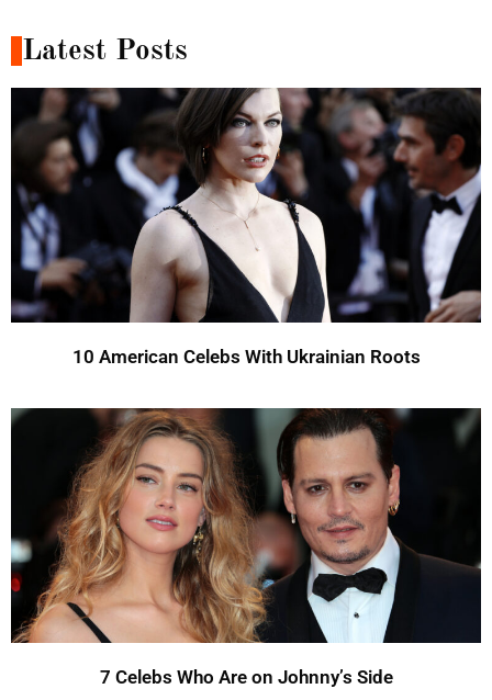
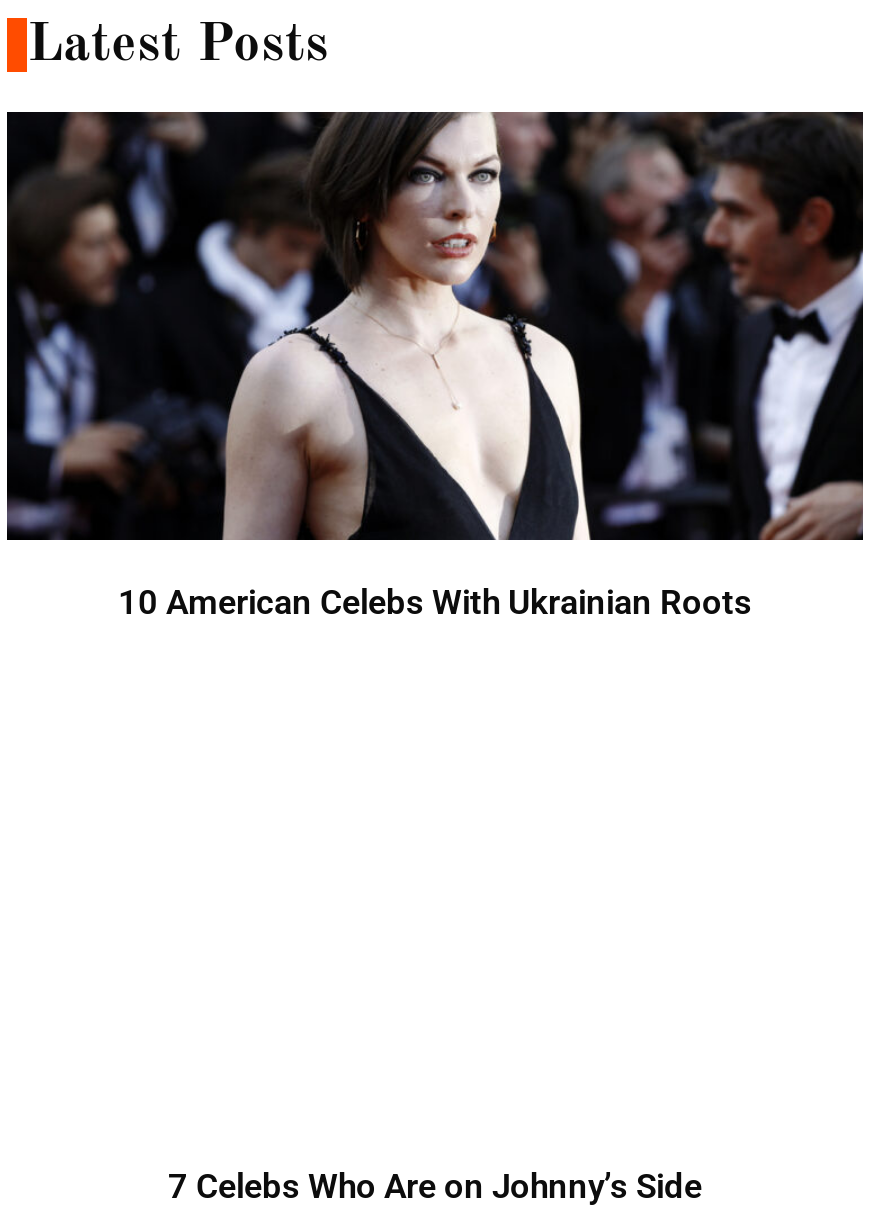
[10,407,482,644] [image] -> none

